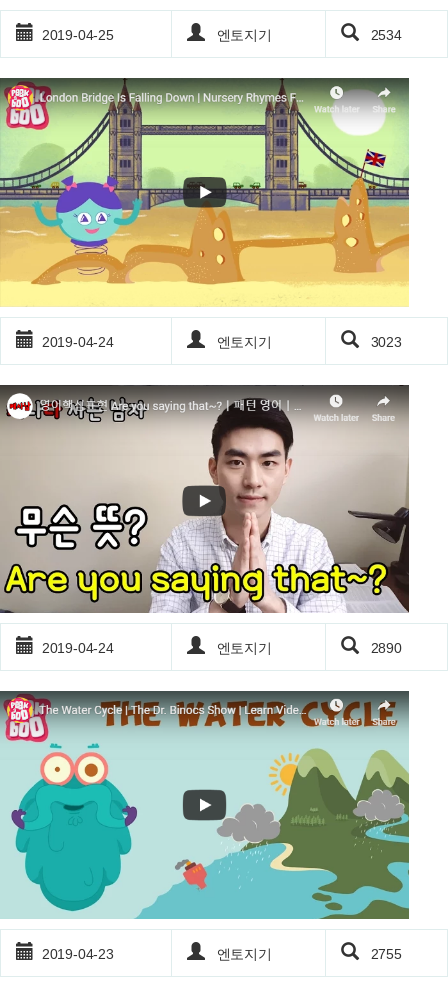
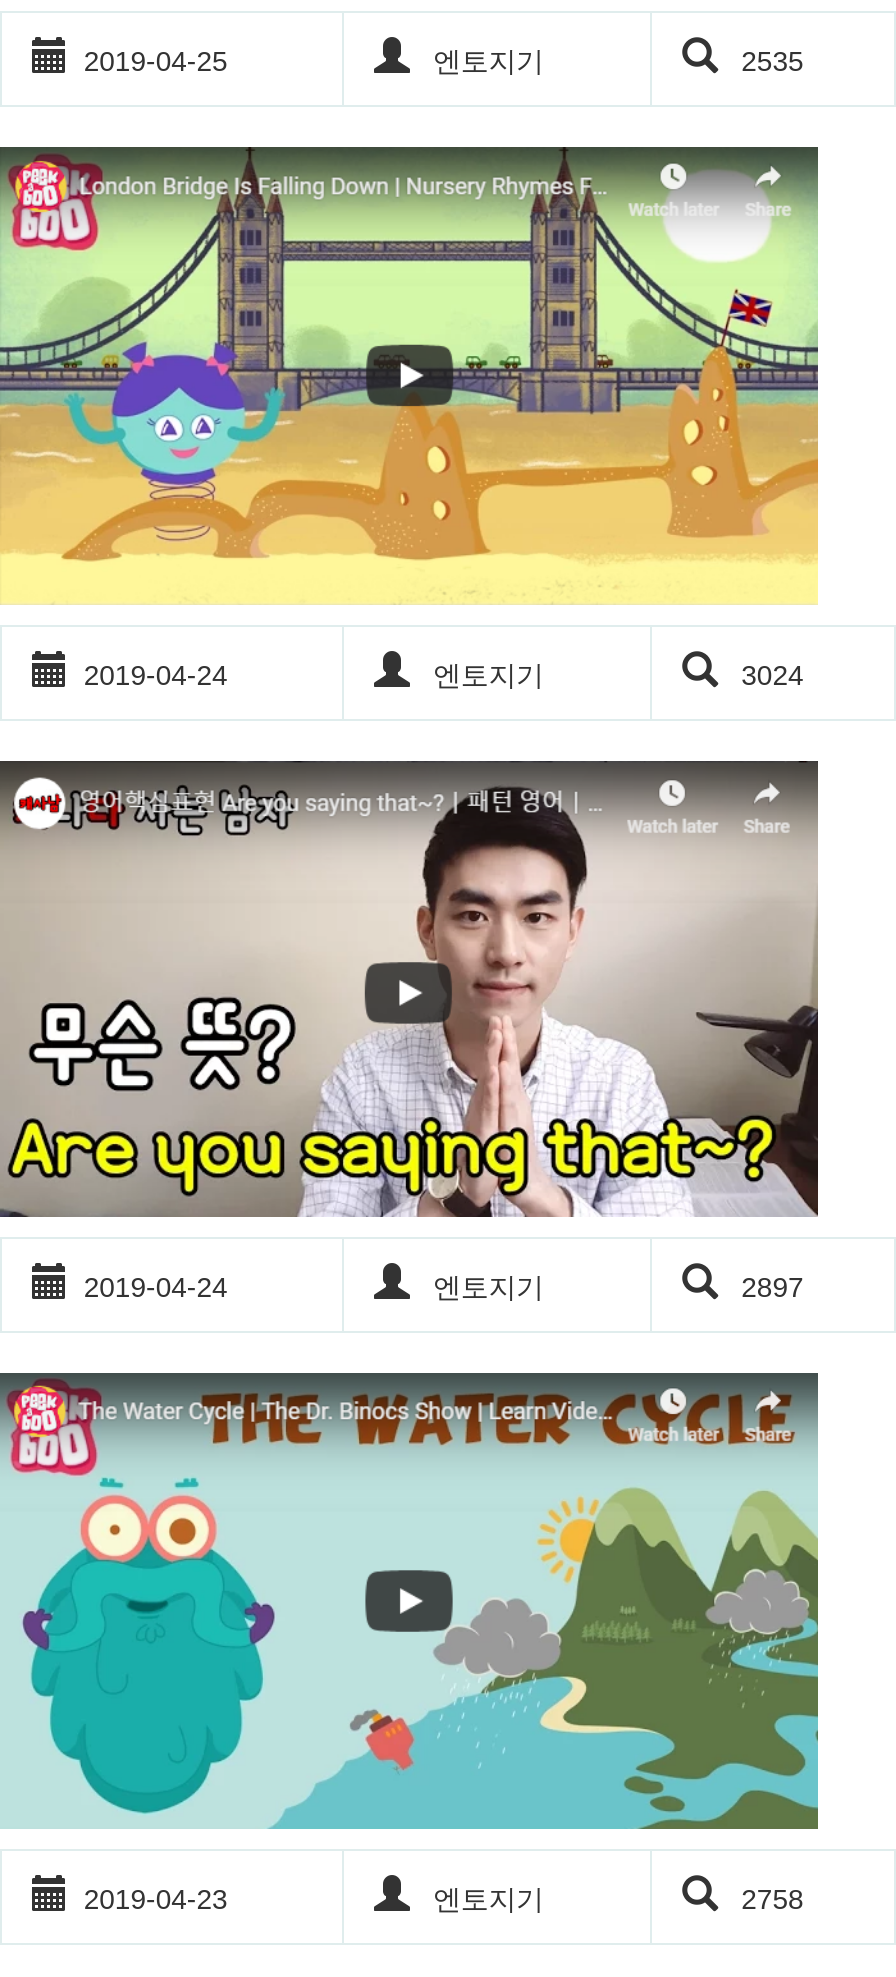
[367,26,402,42] 2534 -> [734,44,804,76] 2535
[367,334,402,350] 3023 -> [734,660,804,692] 3024
[367,640,402,656] 2890 -> [734,1271,804,1303] 2897
[367,946,402,962] 2755 -> [734,1884,804,1916] 2758

